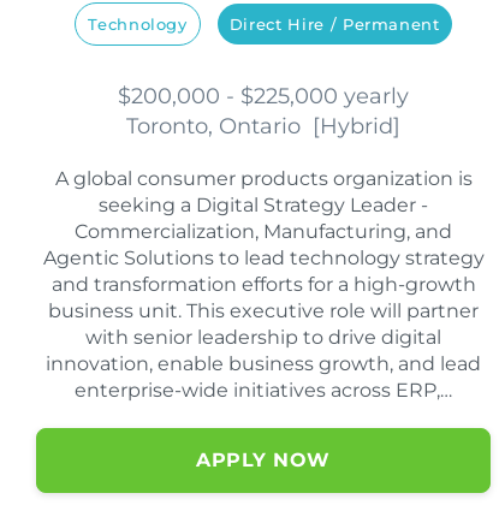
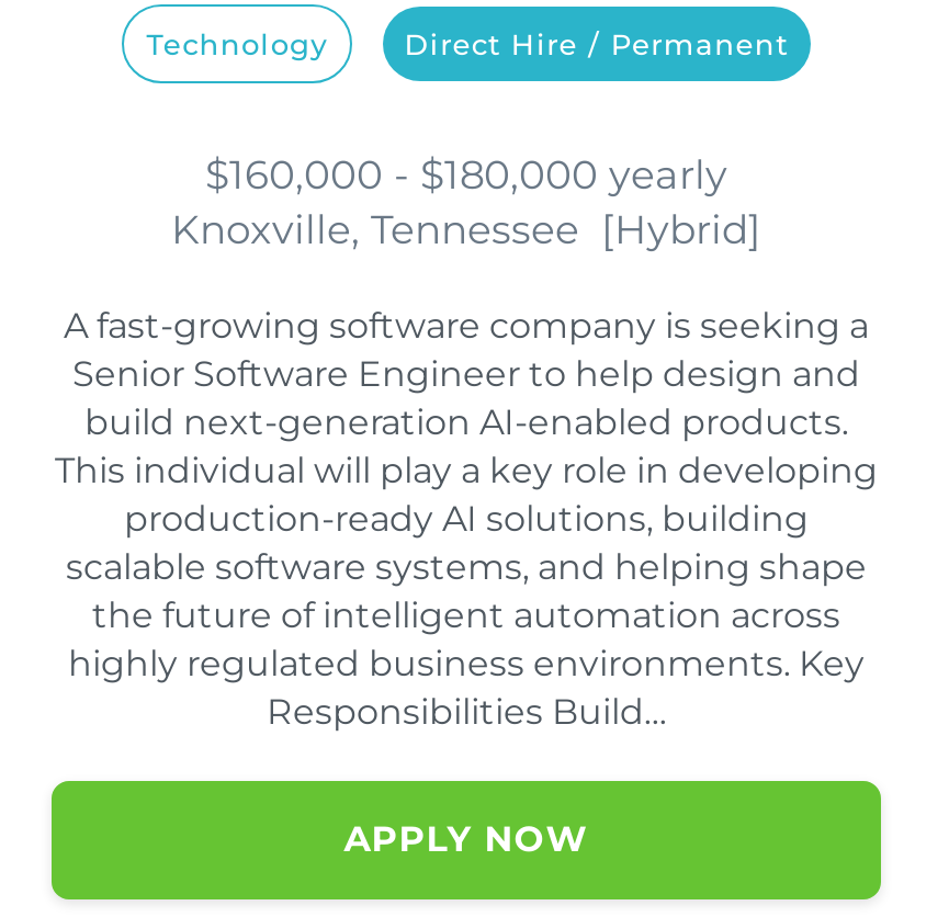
[118,83,409,140] $200,000 - $225,000 yearly | Toronto, Ontario [Hybrid] -> [171,152,761,255] $160,000 - $180,000 yearly | Knoxville, Tennessee [Hybrid]
[43,167,484,402] A global consumer products organization is | seeking a Digital Strategy Leader - | Commercialization, Manufacturing, and | Agentic Solutions to lead technology strategy | and transformation efforts for a high-growth | business unit. This executive role will partner | with senior leadership to drive digital | innovation, enable business growth, and lead | enterprise-wide initiatives across ERP,… -> [55,305,878,733] A fast-growing software company is seeking a | Senior Software Engineer to help design and | build next-generation AI-enabled products. | This individual will play a key role in developing | production-ready AI solutions, building | scalable software systems, and helping shape | the future of intelligent automation across | highly regulated business environments. Key | Responsibilities Build…

